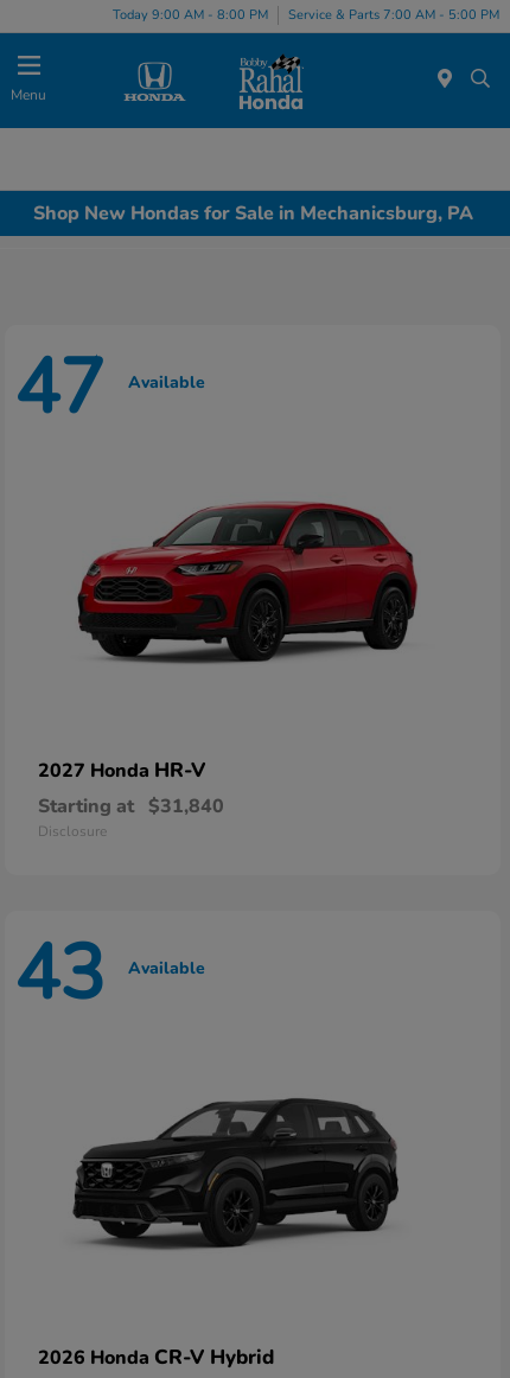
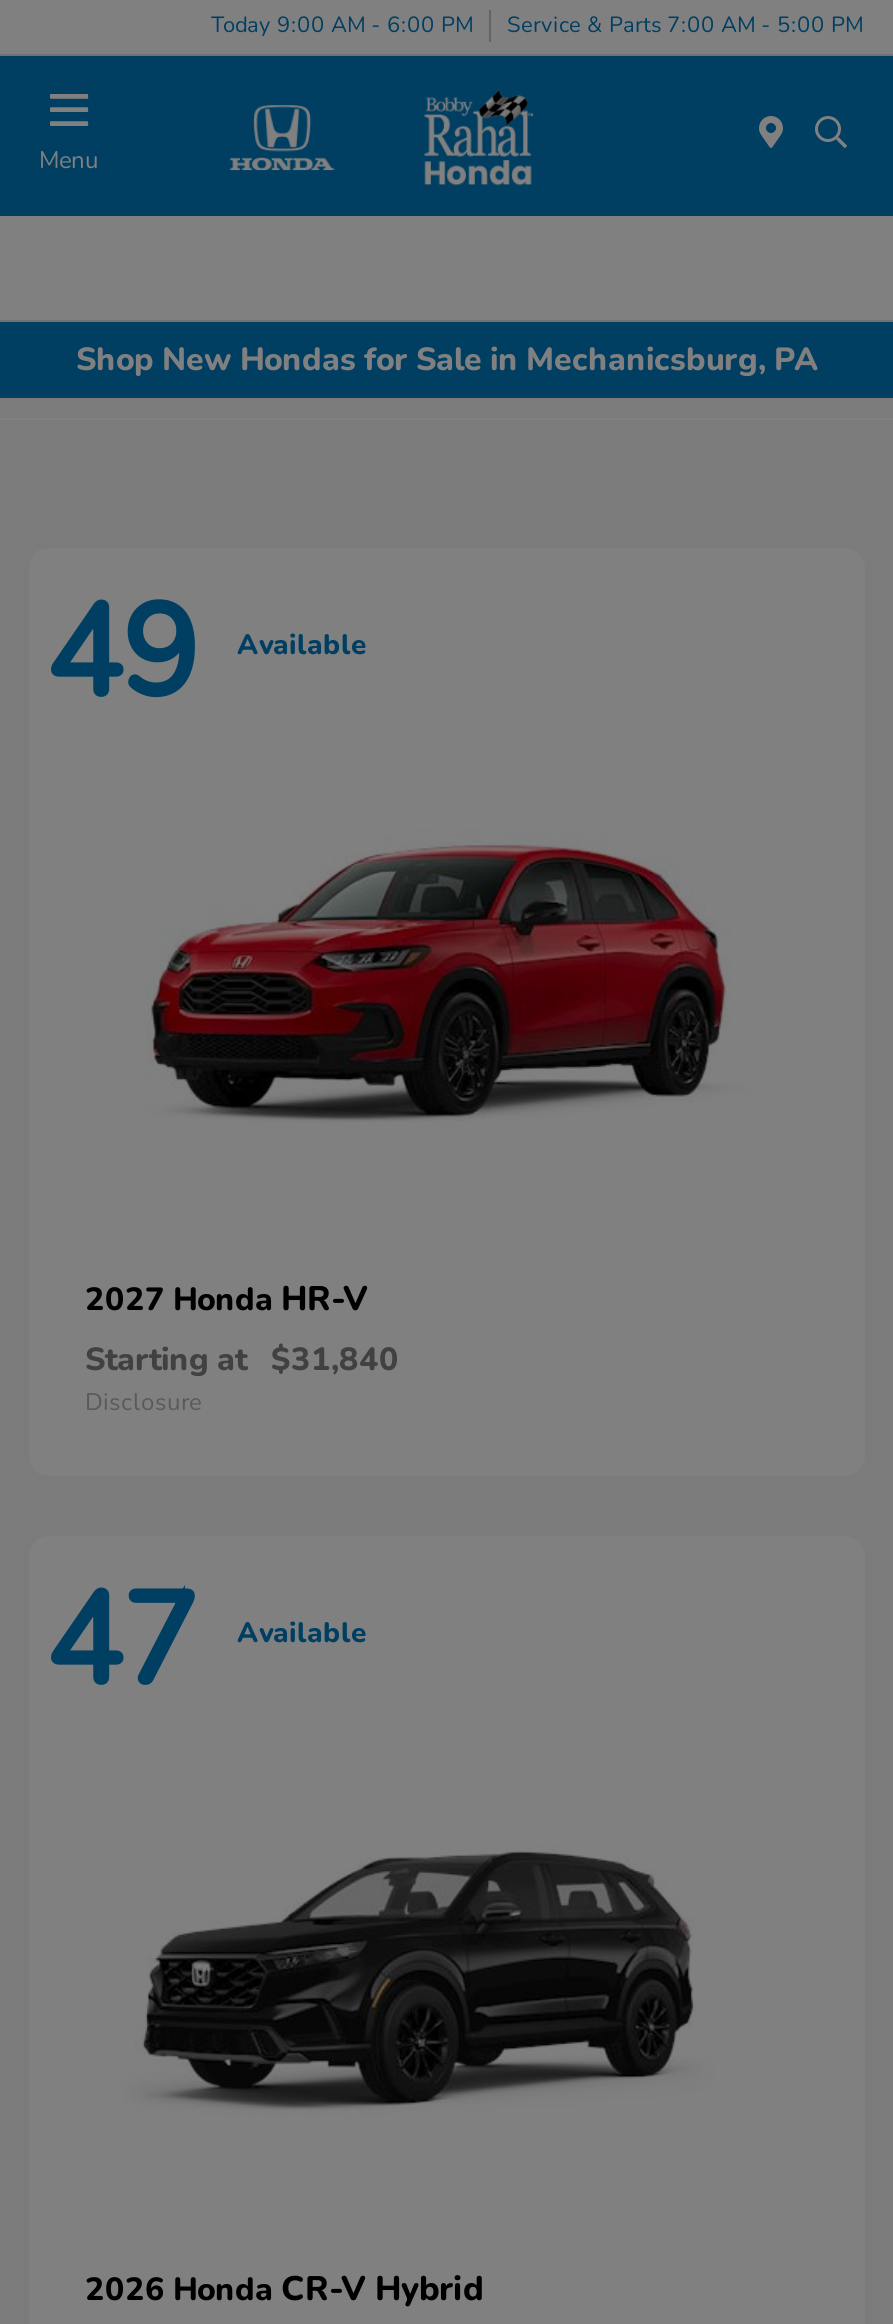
[113,5,499,23] Today 9:00 AM - 8:00 PM Service & Parts 7:00 AM - 5:00 PM -> [211,9,863,39] Today 9:00 AM - 6:00 PM Service & Parts 7:00 AM - 5:00 PM
[14,335,205,440] 47 Available -> [45,565,367,741] 49 Available
[14,921,205,1026] 43 Available -> [45,1554,367,1730] 47 Available

